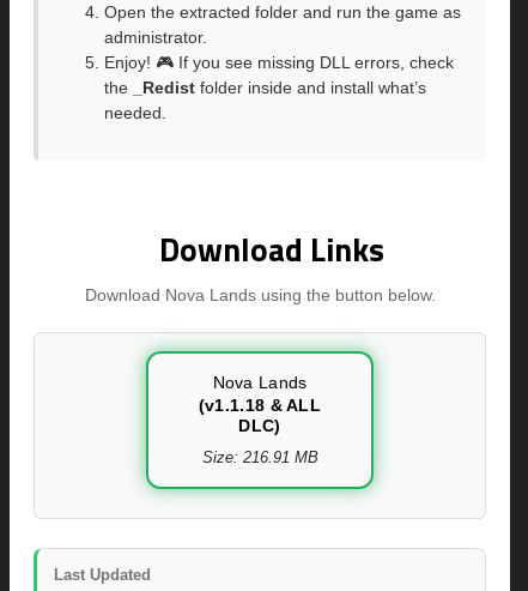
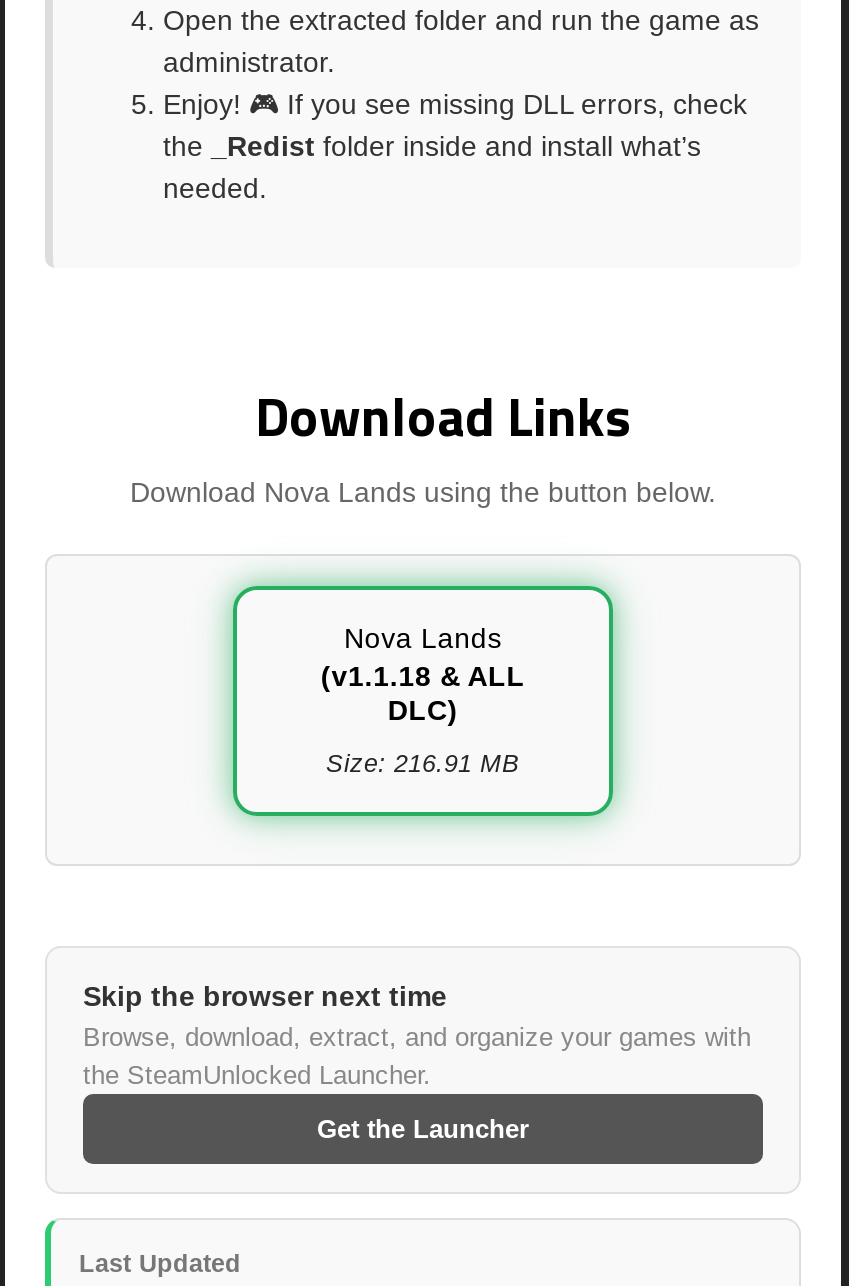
none -> [83,979,751,1143] Skip the browser next time | Browse, download, extract, and organize your games with | the SteamUnlocked Launcher. | Get the Launcher

